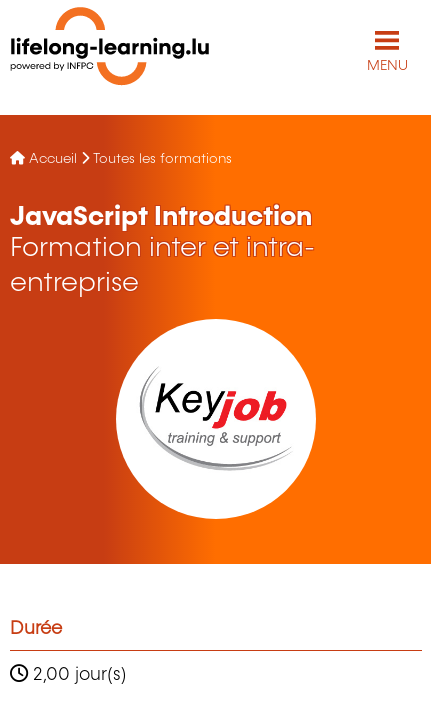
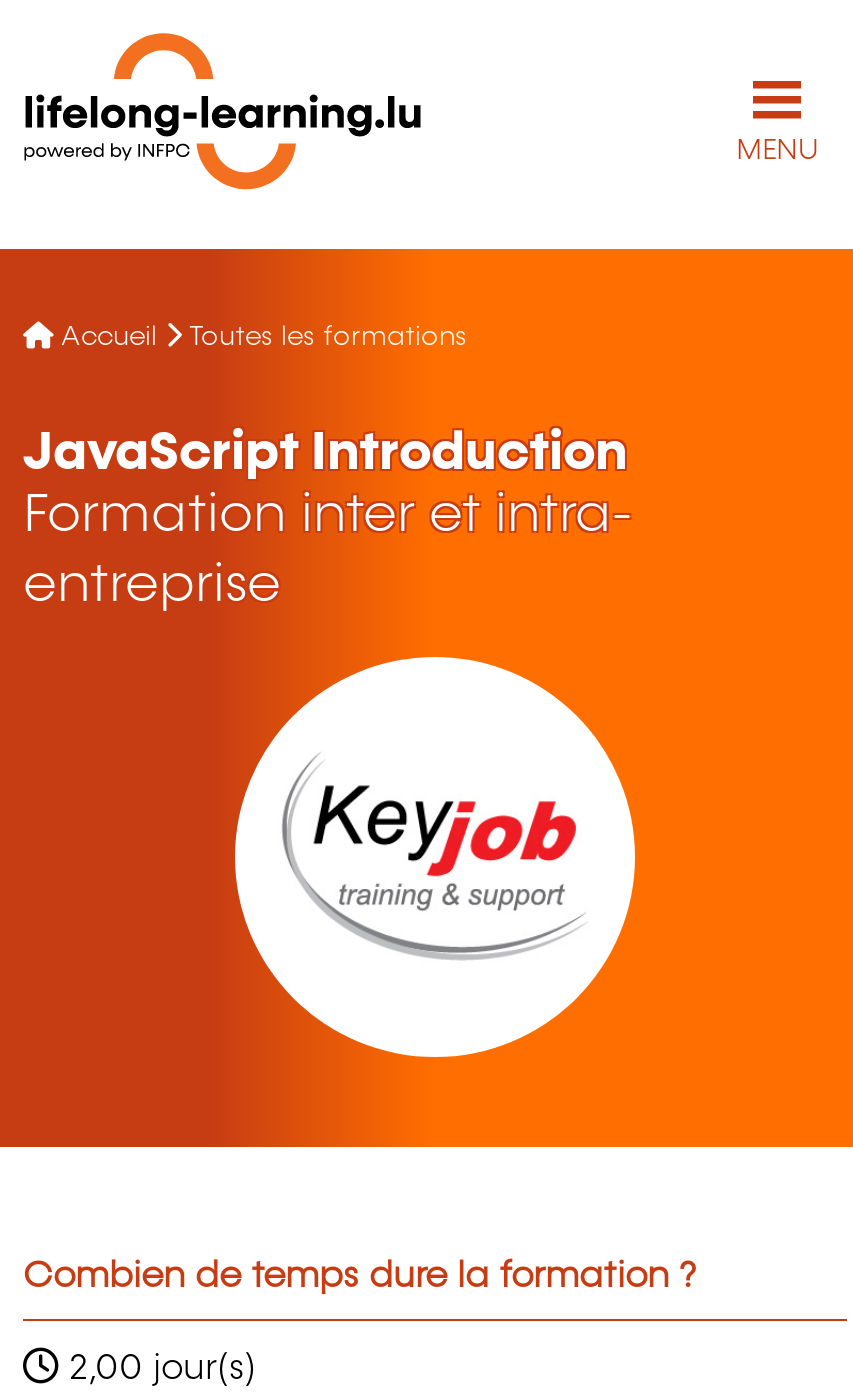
[10,620,62,638] Durée -> [23,1260,697,1296] Combien de temps dure la formation ?

